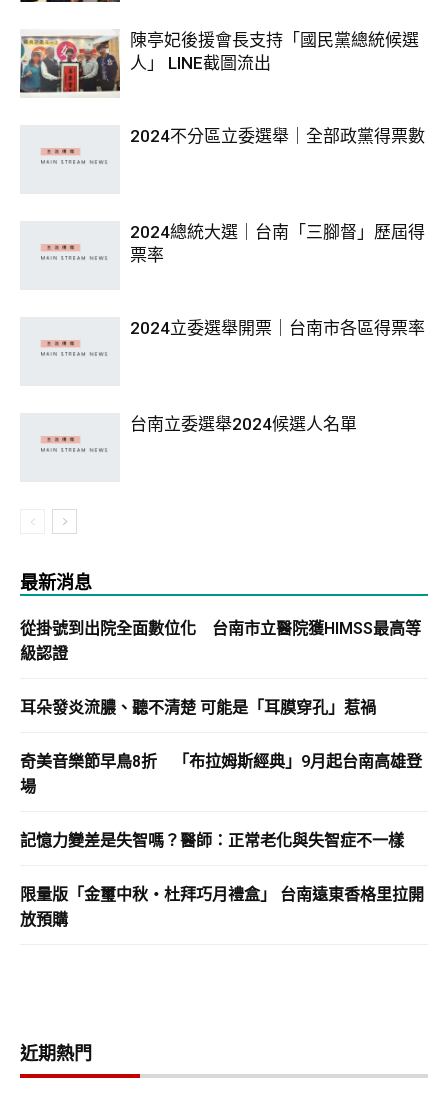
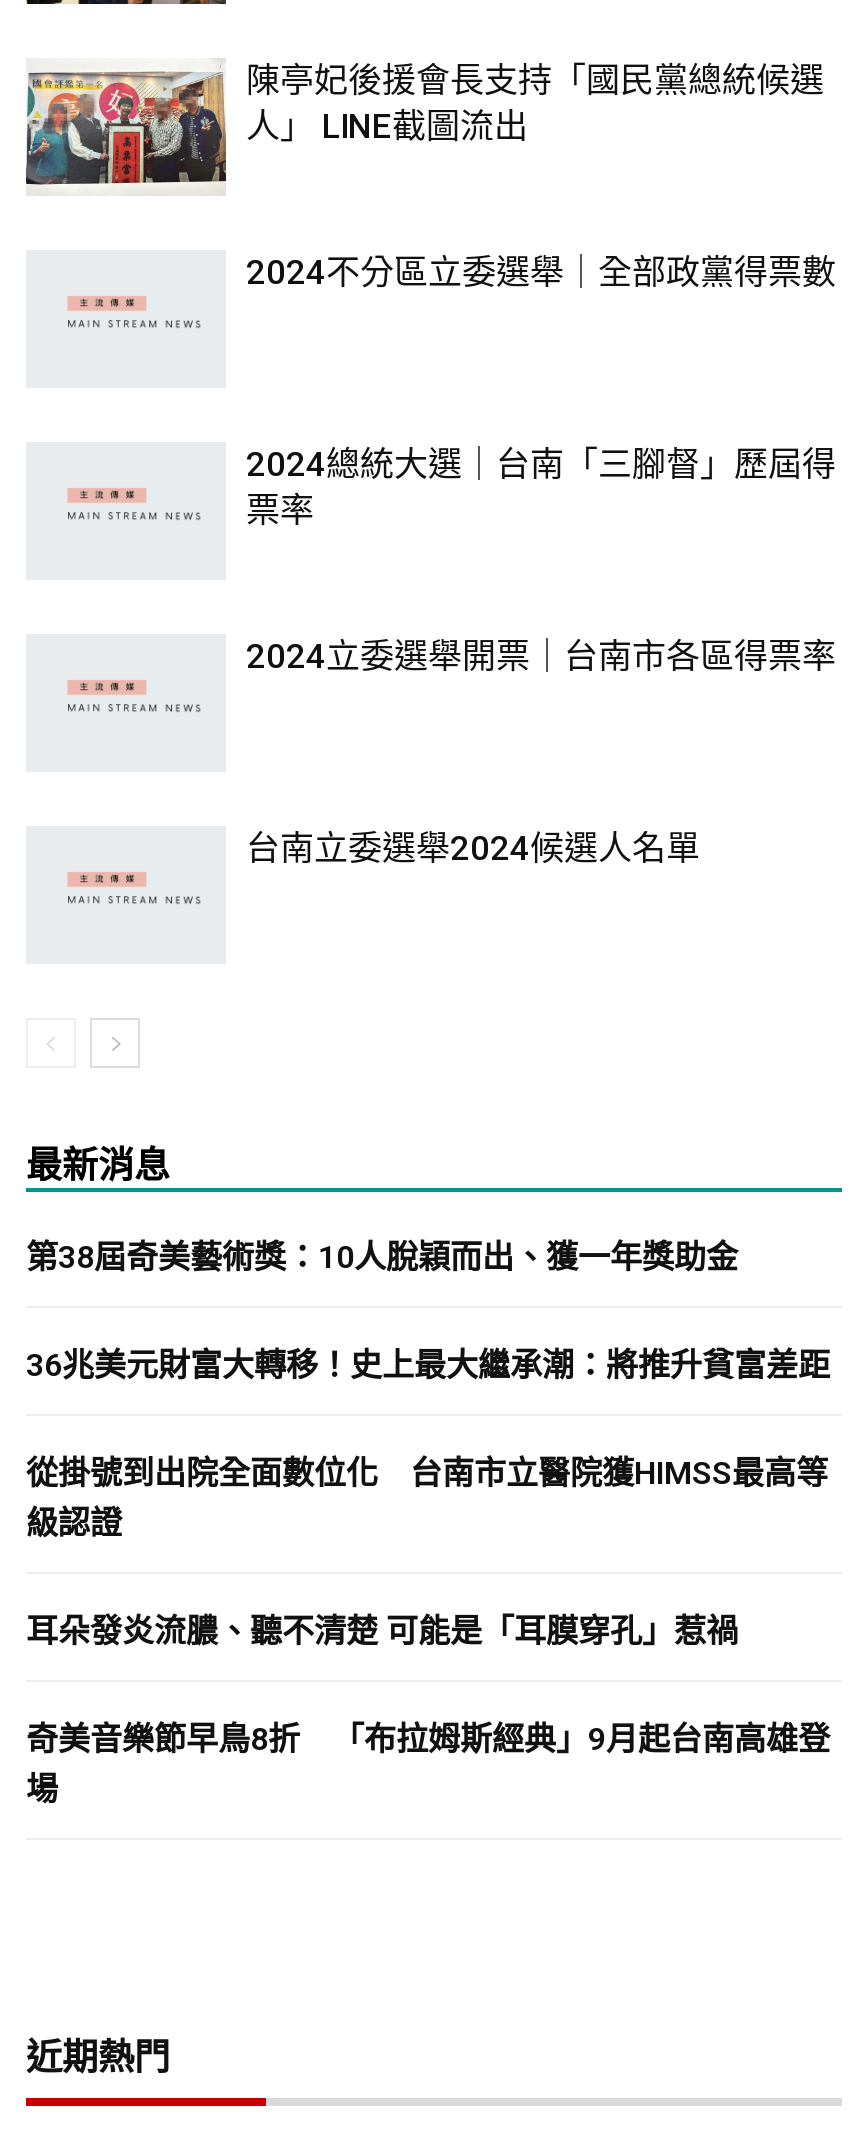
none -> [26,1238,830,1384] 第38屆奇美藝術獎：10人脫穎而出、獲一年獎助金 | 36兆美元財富大轉移！史上最大繼承潮：將推升貧富差距
moved [20,619,422,796] -> [26,1454,830,1808]: 從掛號到出院全面數位化 台南市立醫院獲HIMSS最高等 | 級認證 | 耳朵發炎流膿、聽不清楚 可能是「耳膜穿孔」惹禍 | 奇美音樂節早鳥8折 「布拉姆斯經典」9月起台南高雄登 | 場
[20,831,424,929] 記憶力變差是失智嗎？醫師：正常老化與失智症不一樣 | 限量版「金璽中秋・杜拜巧月禮盒」 台南遠東香格里拉開 | 放預購 -> none

